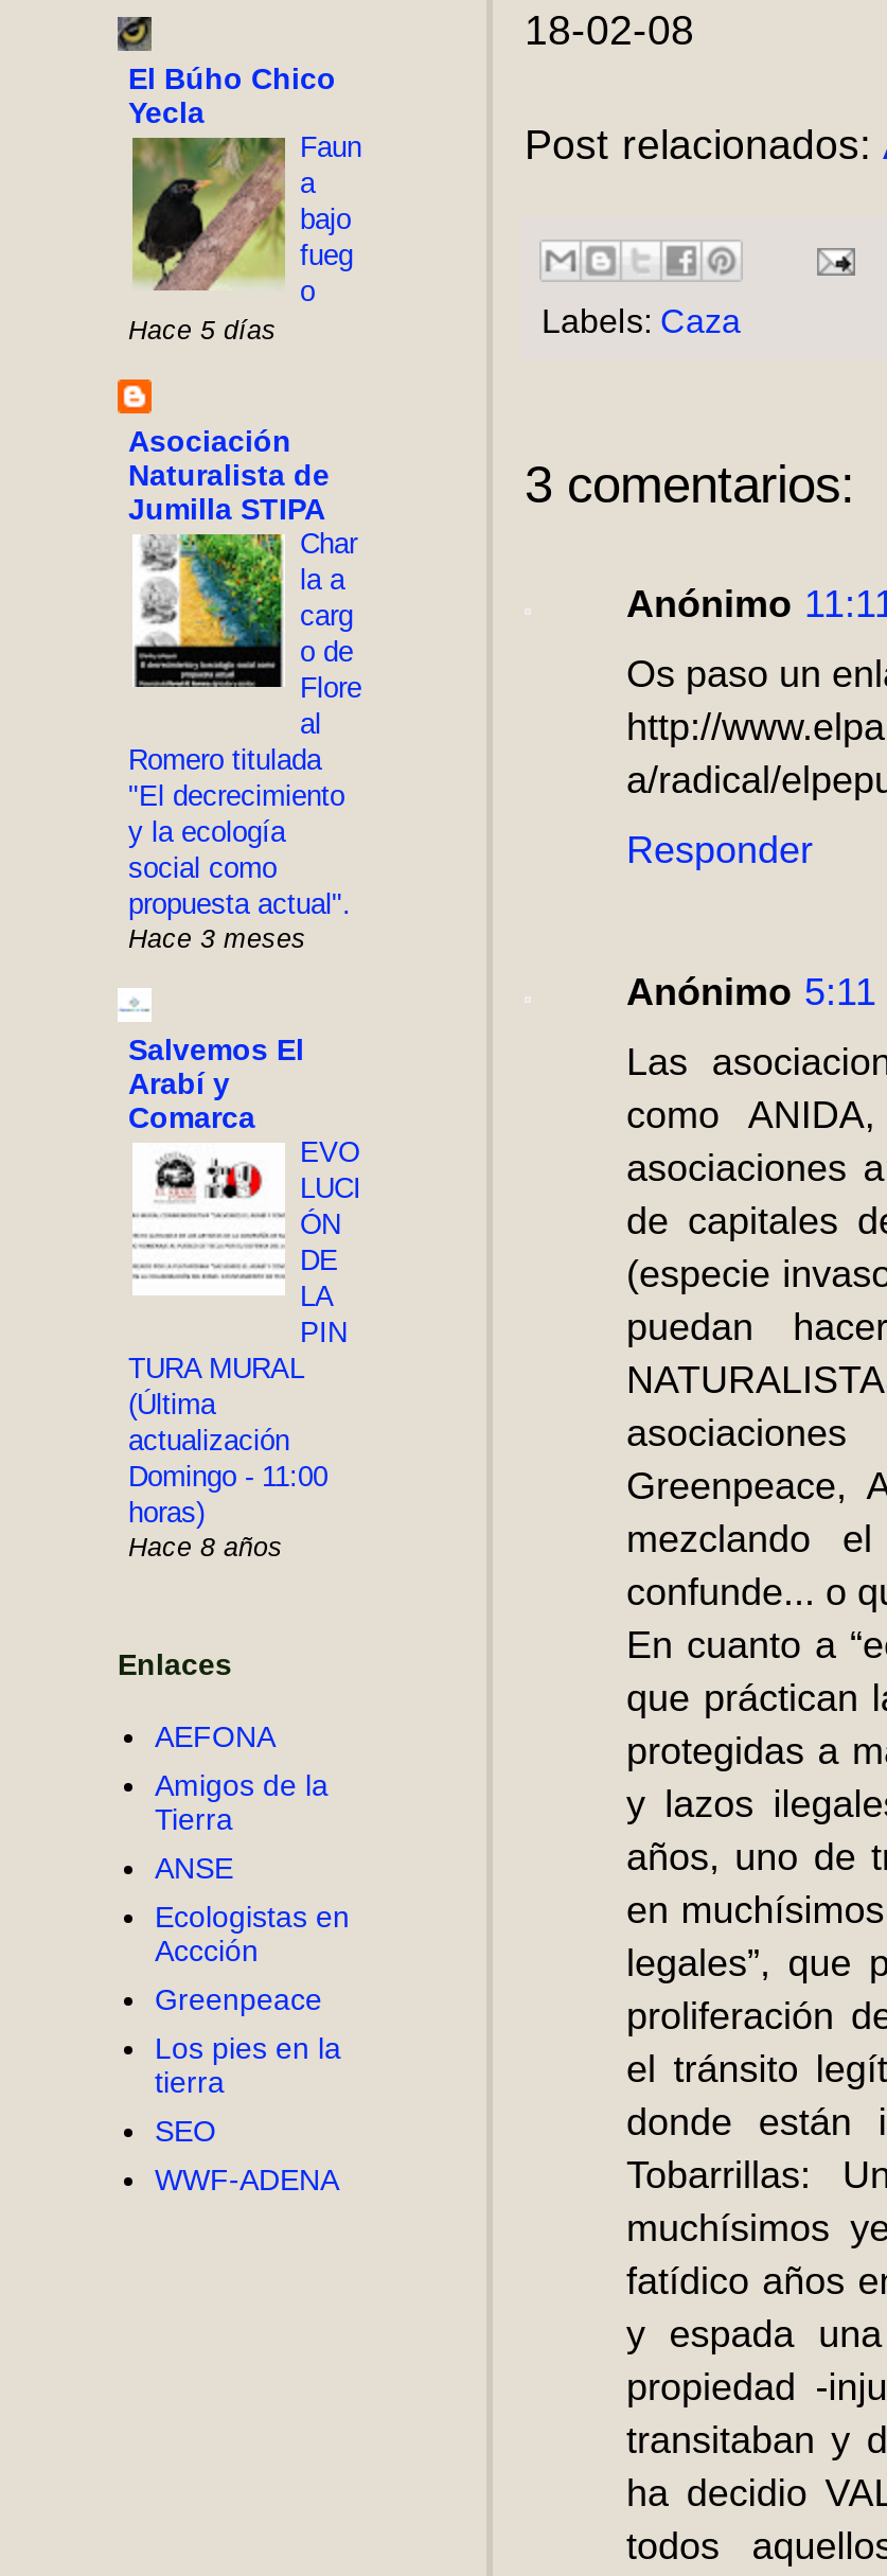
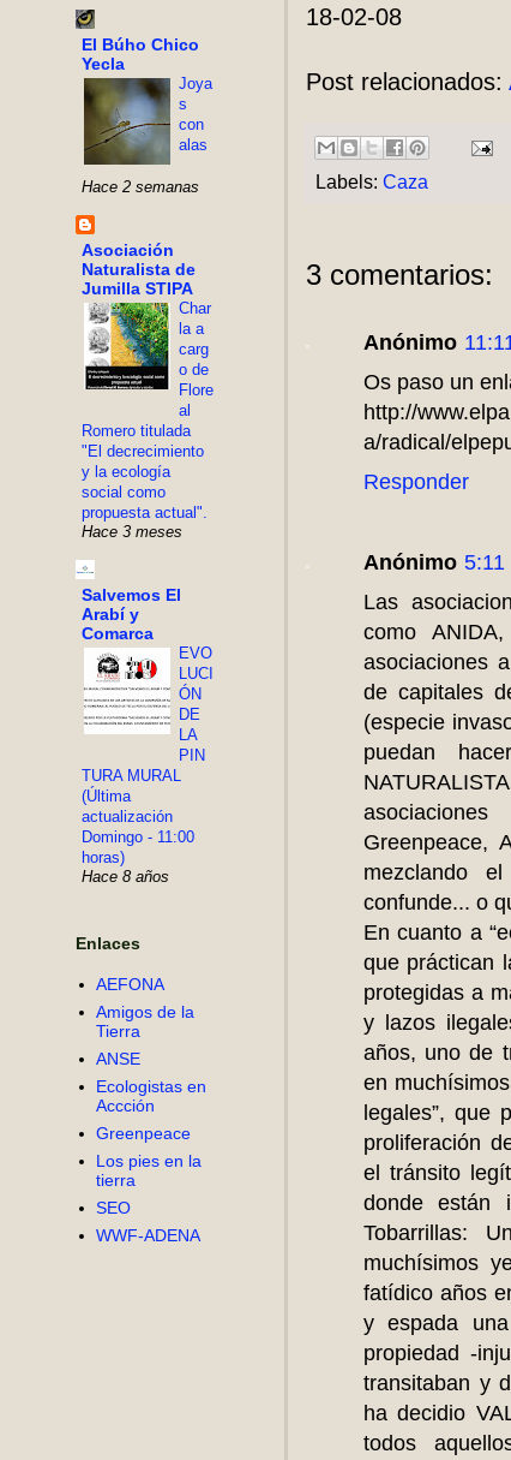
[128,131,361,345] [image] | Faun | a | bajo | fueg | o | Hace 5 días -> [82,74,212,196] [image] | Joya | s | con | alas | Hace 2 semanas

